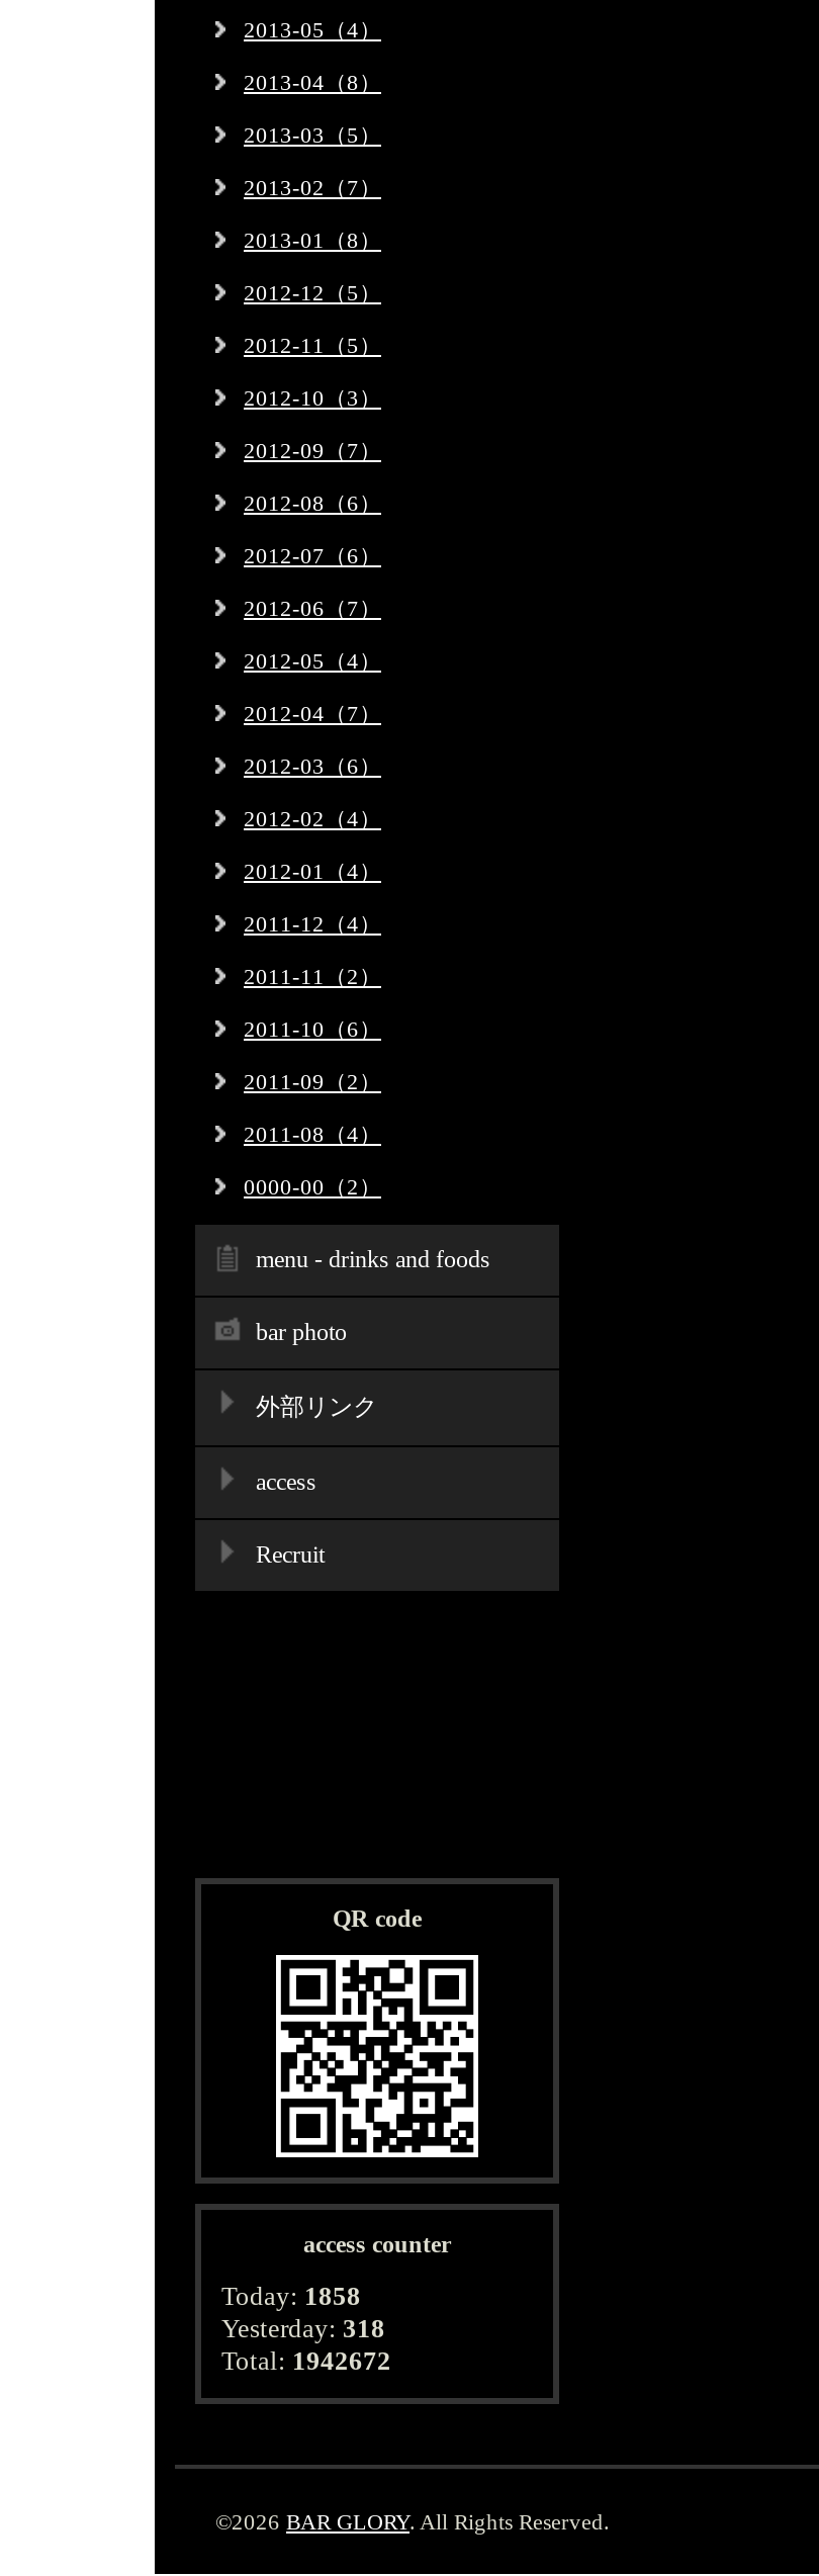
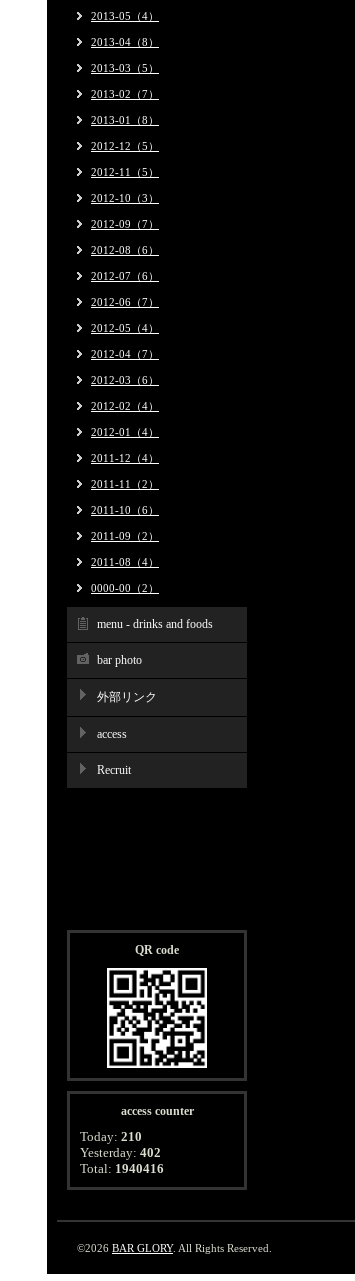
[221,2281,361,2311] Today: 1858 -> [80,1129,142,1144] Today: 210
[221,2313,385,2343] Yesterday: 318 -> [80,1145,161,1160] Yesterday: 402
[221,2345,391,2376] Total: 1942672 -> [80,1161,164,1176] Total: 1940416

